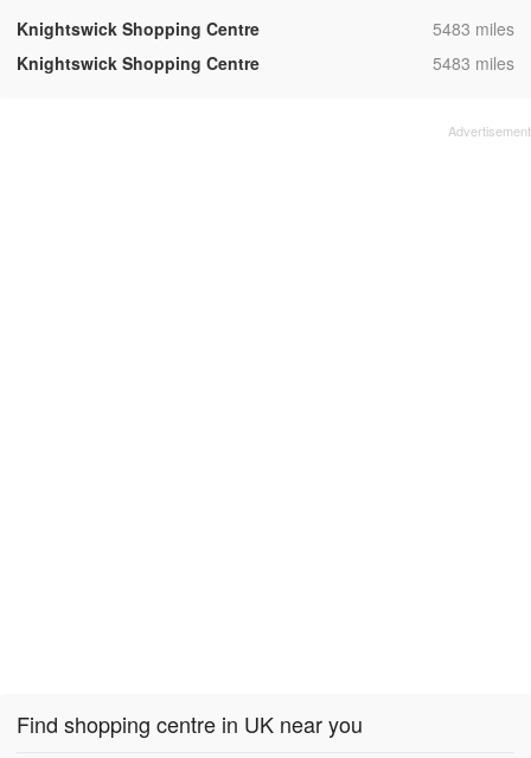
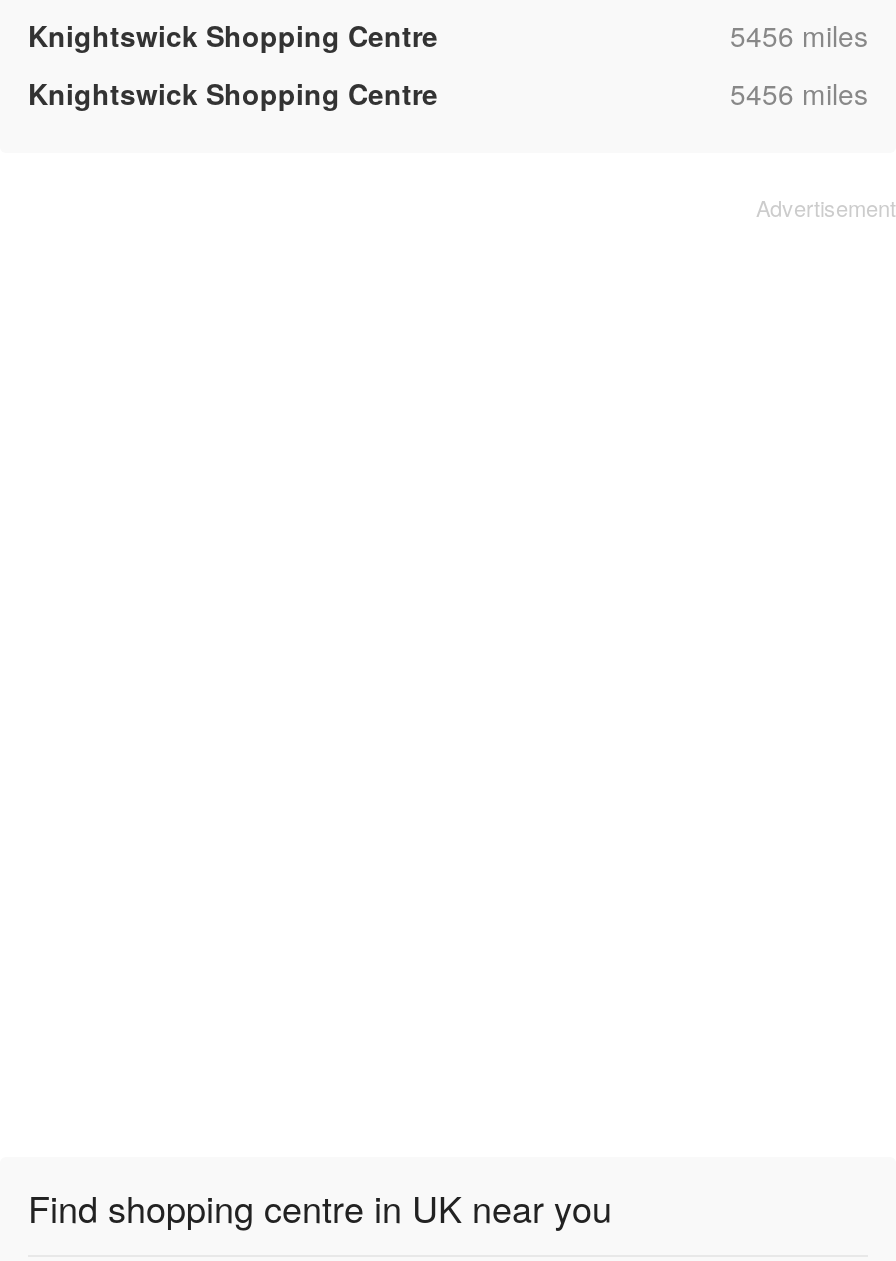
[433,17,514,40] 5483 miles -> [730,15,868,55] 5456 miles
[433,51,514,75] 5483 miles -> [730,73,868,113] 5456 miles

